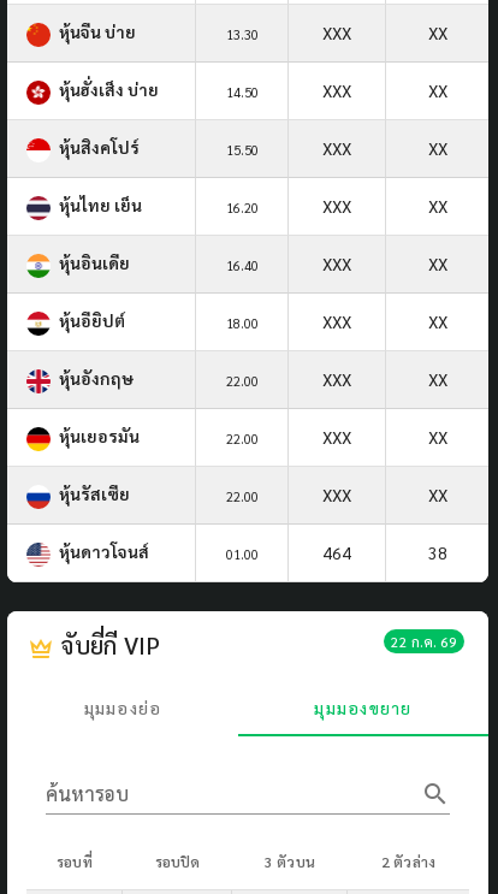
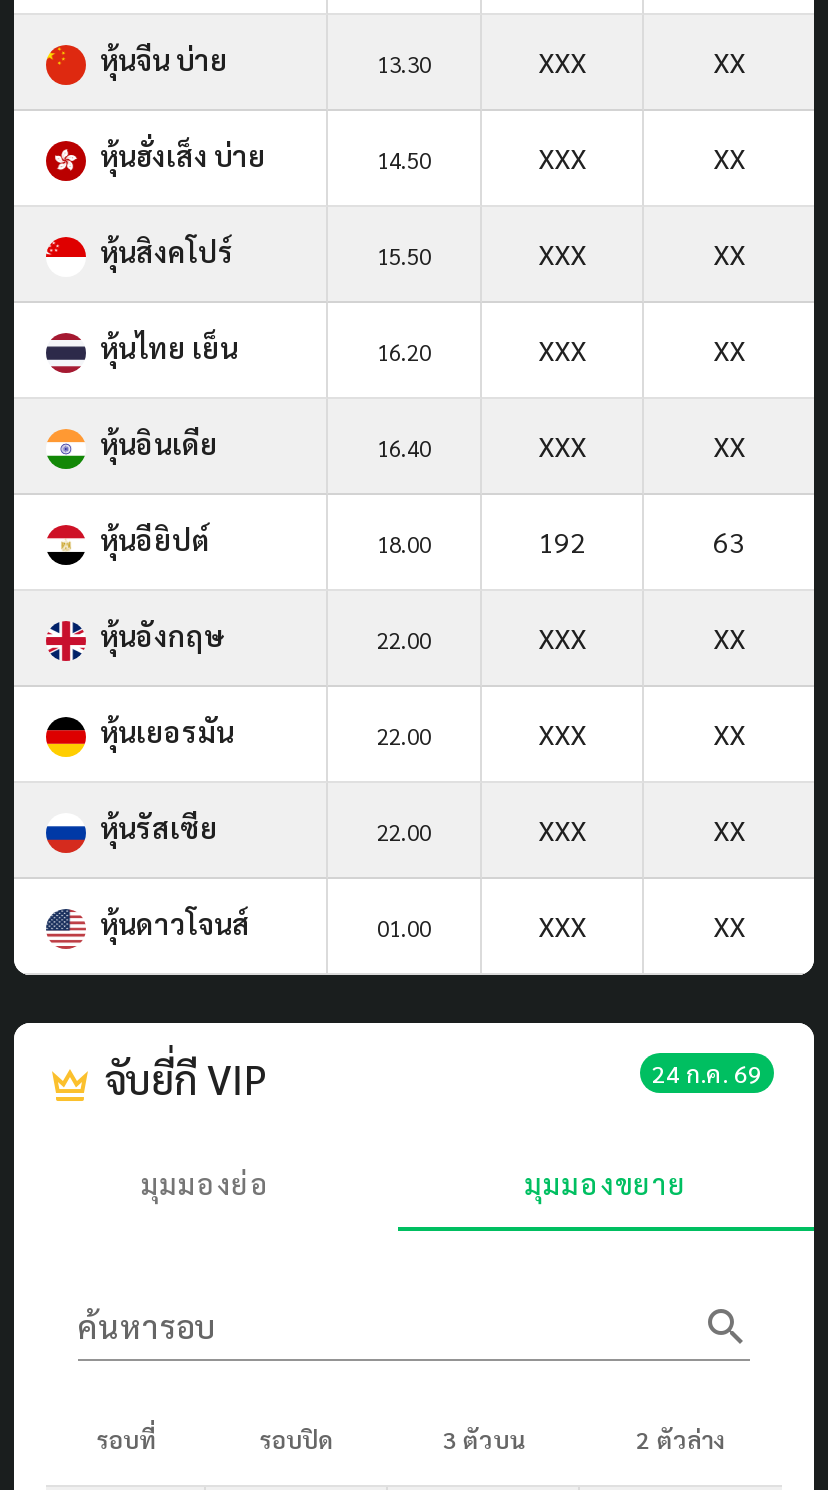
[322,310,447,332] XXX | XX -> [538,523,745,559] 192 | 63
[322,541,447,563] 464 | 38 -> [538,907,745,943] XXX | XX
[391,631,457,651] 22 ก.ค. 69 -> [652,1057,762,1089] 24 ก.ค. 69

